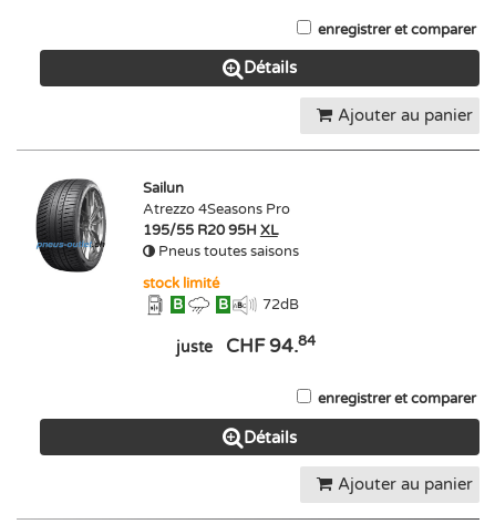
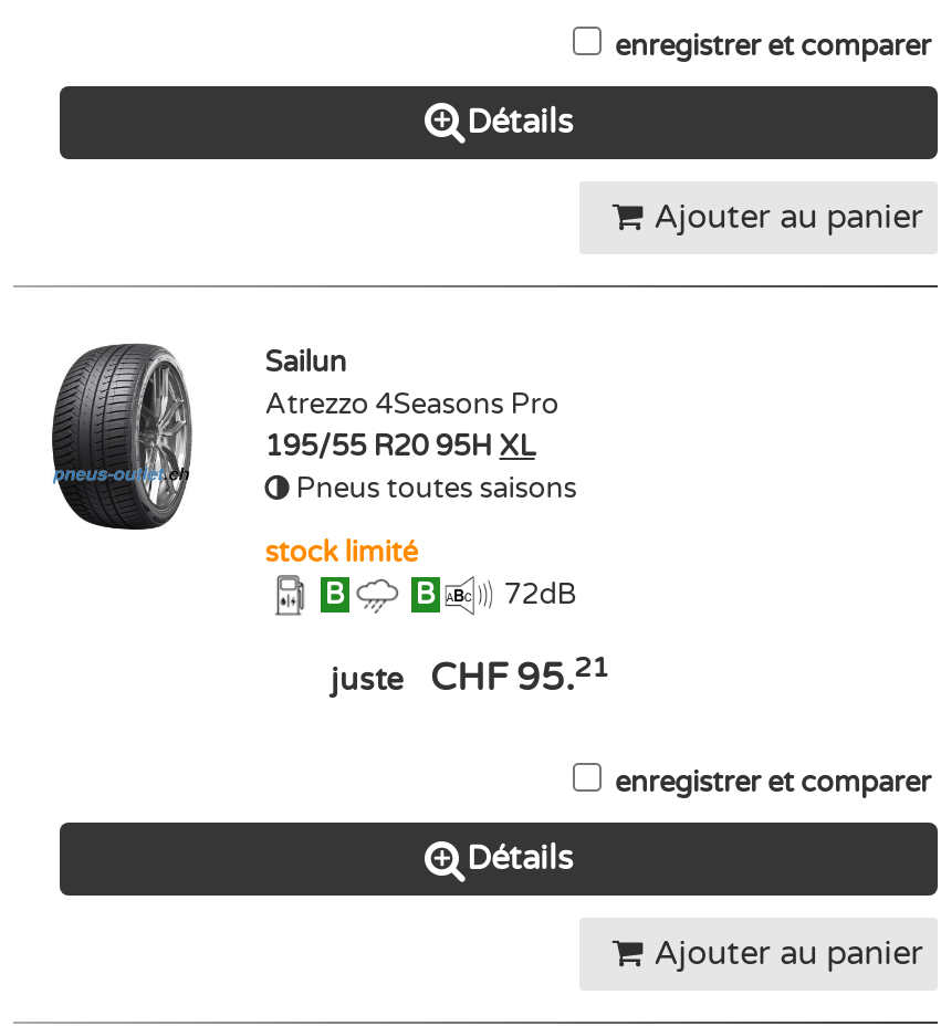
[176,332,315,358] juste CHF 94.84 -> [331,649,609,701] juste CHF 95.21

